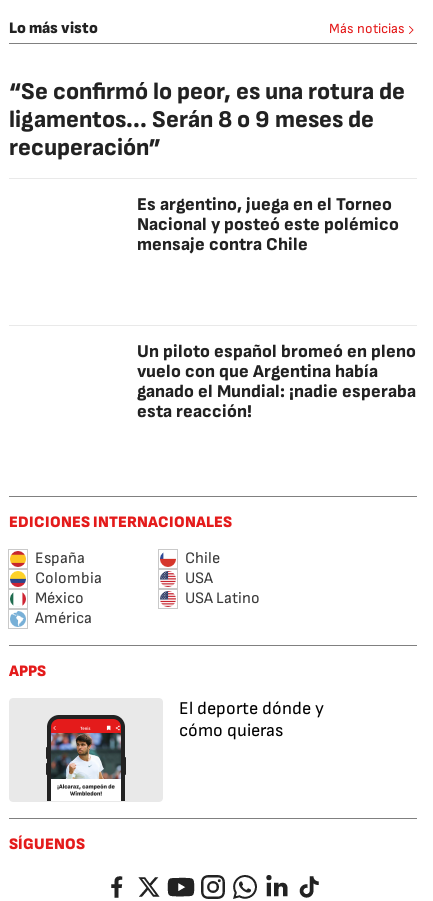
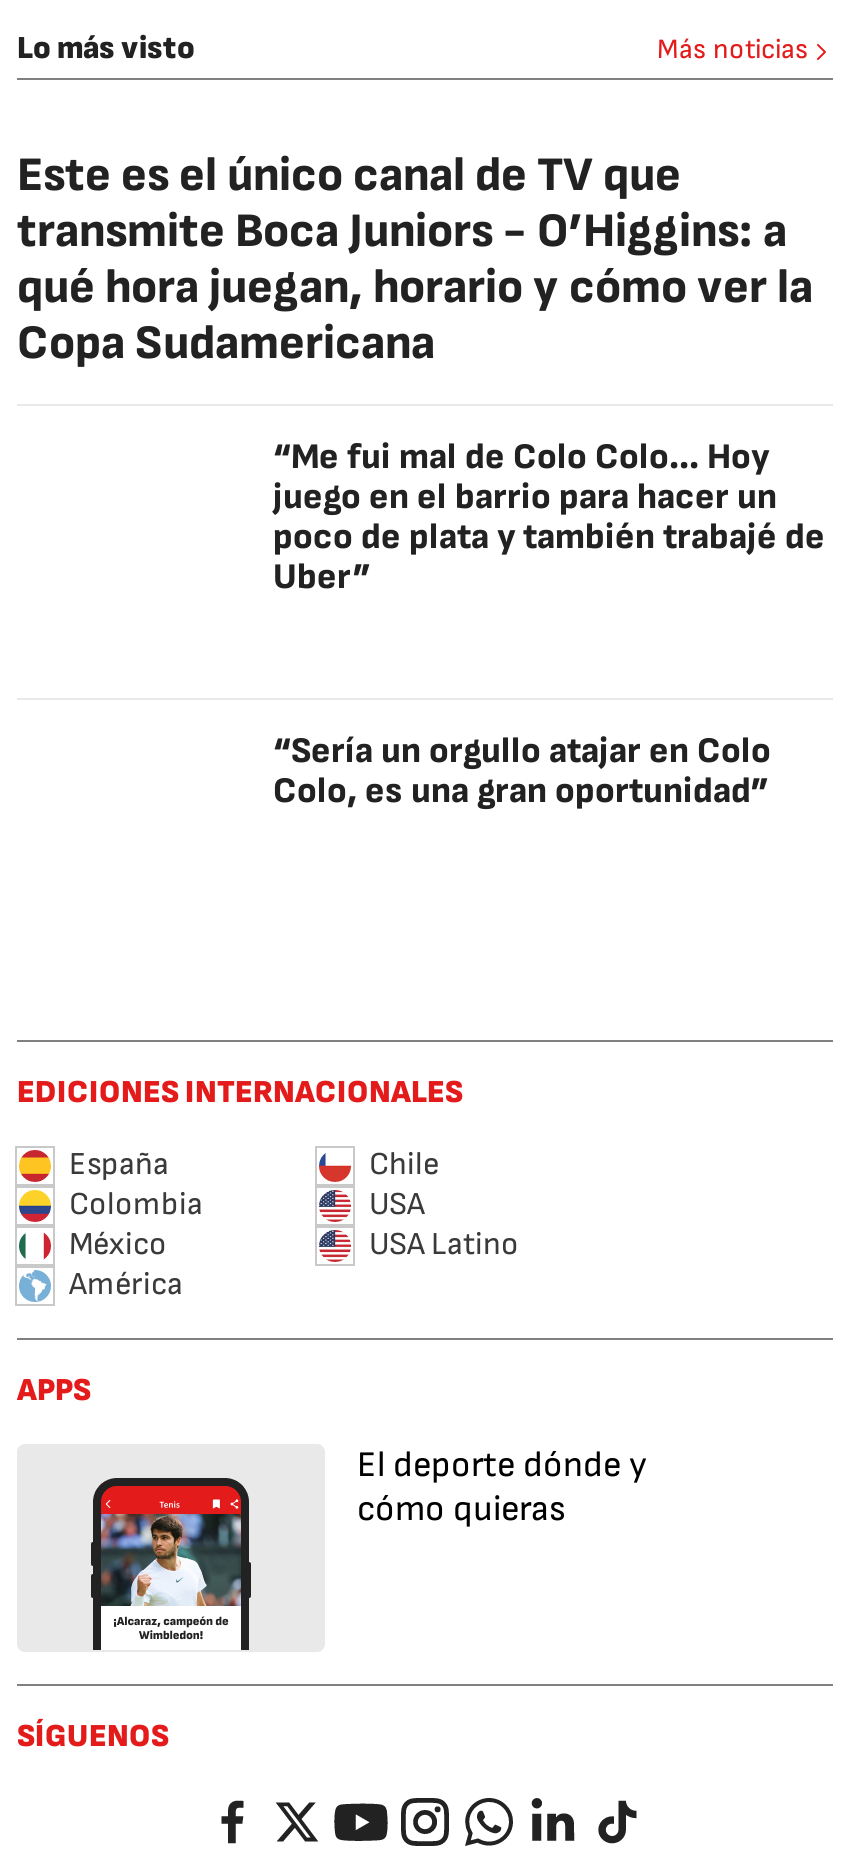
[9,77,405,162] “Se confirmó lo peor, es una rotura de | ligamentos... Serán 8 o 9 meses de | recuperación” -> [17,146,813,372] Este es el único canal de TV que | transmite Boca Juniors - O’Higgins: a | qué hora juegan, horario y cómo ver la | Copa Sudamericana
[137,194,399,255] Es argentino, juega en el Torneo | Nacional y posteó este polémico | mensaje contra Chile -> [273,436,825,598] “Me fui mal de Colo Colo... Hoy | juego en el barrio para hacer un | poco de plata y también trabajé de | Uber”
[137,341,416,422] Un piloto español bromeó en pleno | vuelo con que Argentina había | ganado el Mundial: ¡nadie esperaba | esta reacción! -> [273,730,771,812] “Sería un orgullo atajar en Colo | Colo, es una gran oportunidad”

